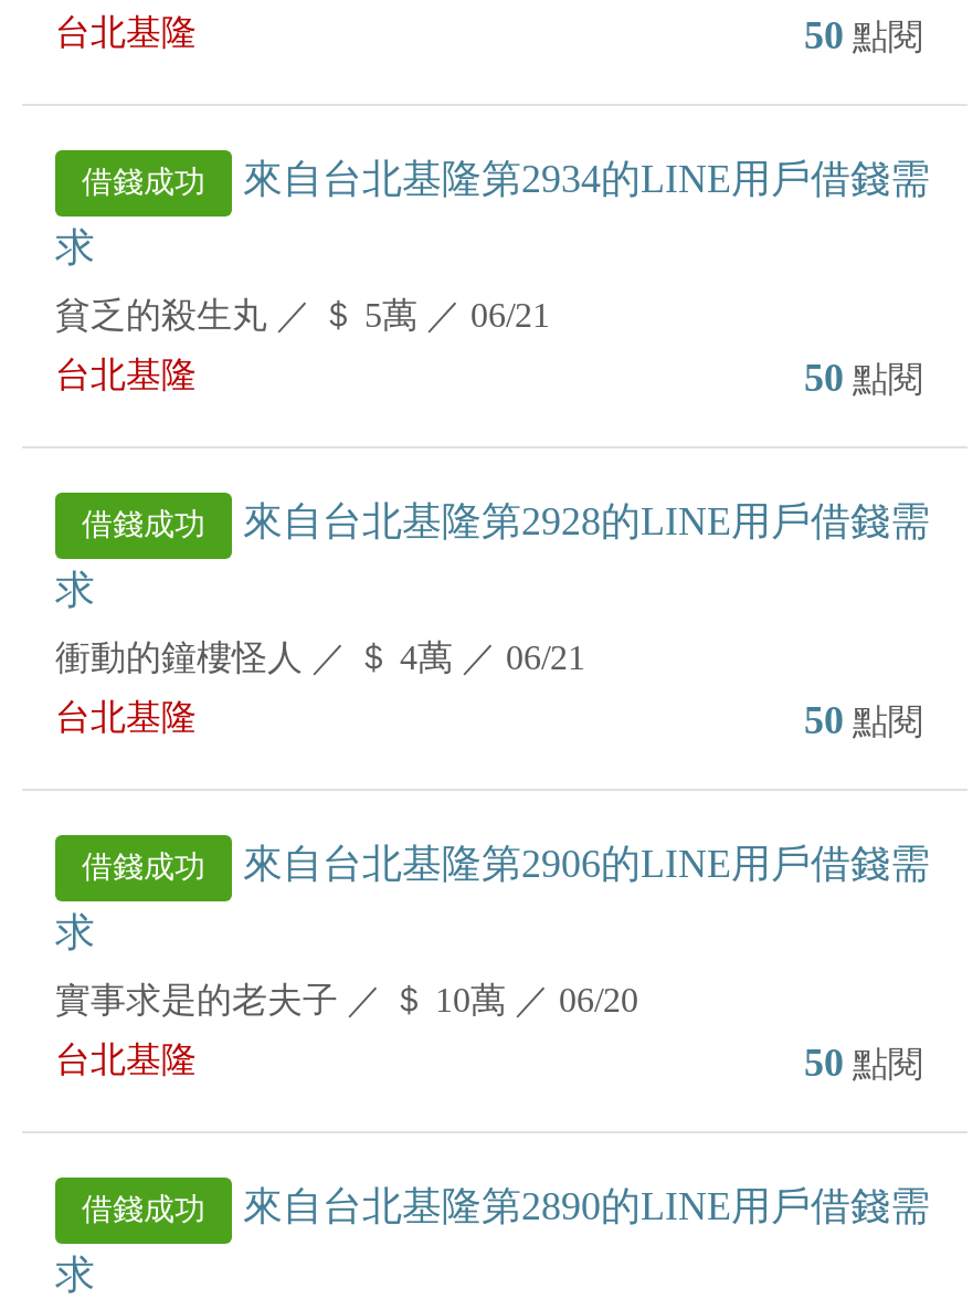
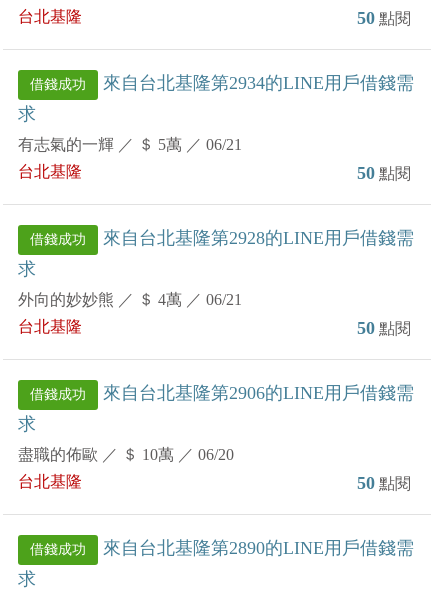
[55,296,550,334] 貧乏的殺生丸／＄ 5萬／06/21 -> [18,136,242,153] 有志氣的一輝／＄ 5萬／06/21
[55,638,585,676] 衝動的鐘樓怪人／＄ 4萬／06/21 -> [18,291,242,308] 外向的妙妙熊／＄ 4萬／06/21
[55,980,638,1018] 實事求是的老夫子／＄ 10萬／06/20 -> [18,446,234,463] 盡職的佈歐／＄ 10萬／06/20

